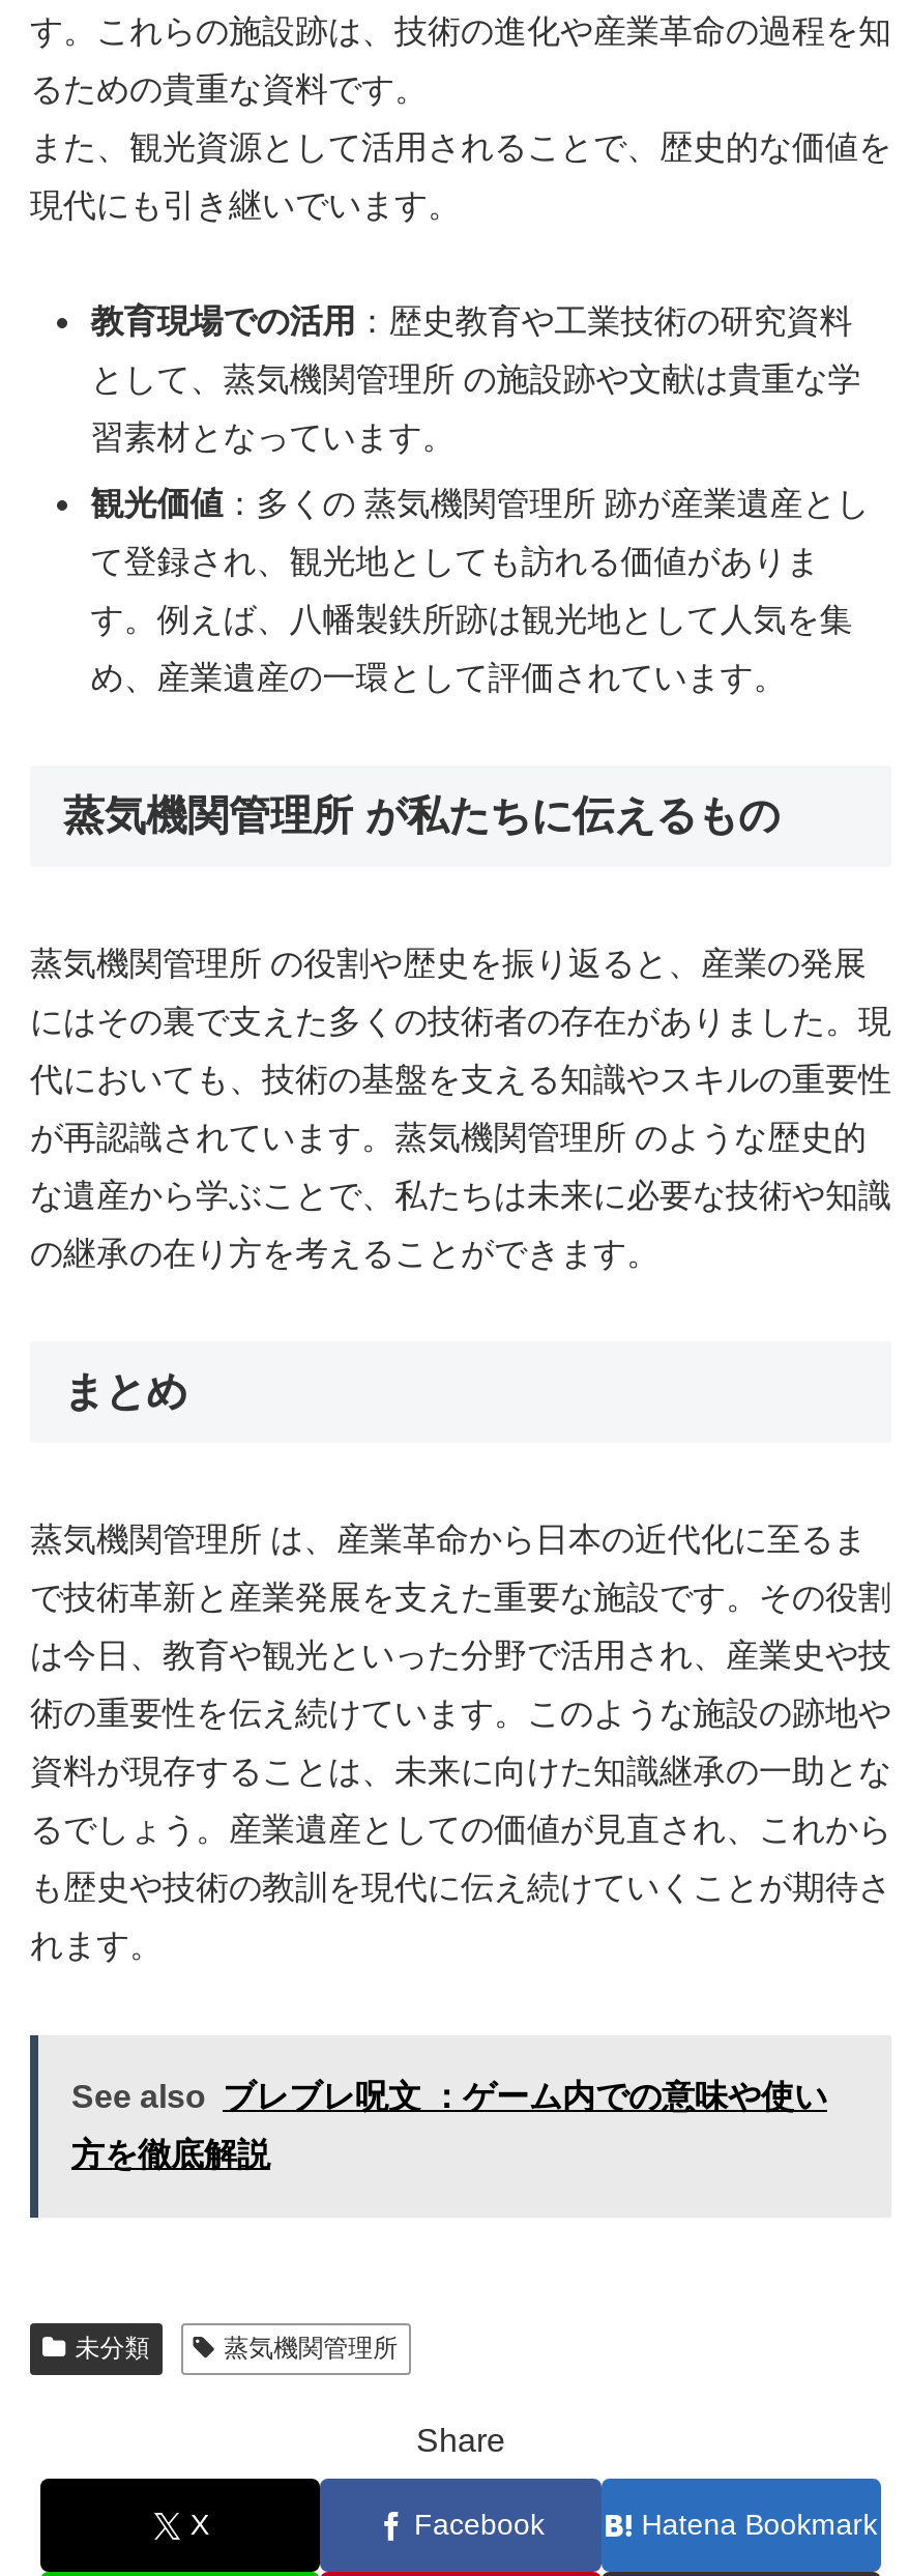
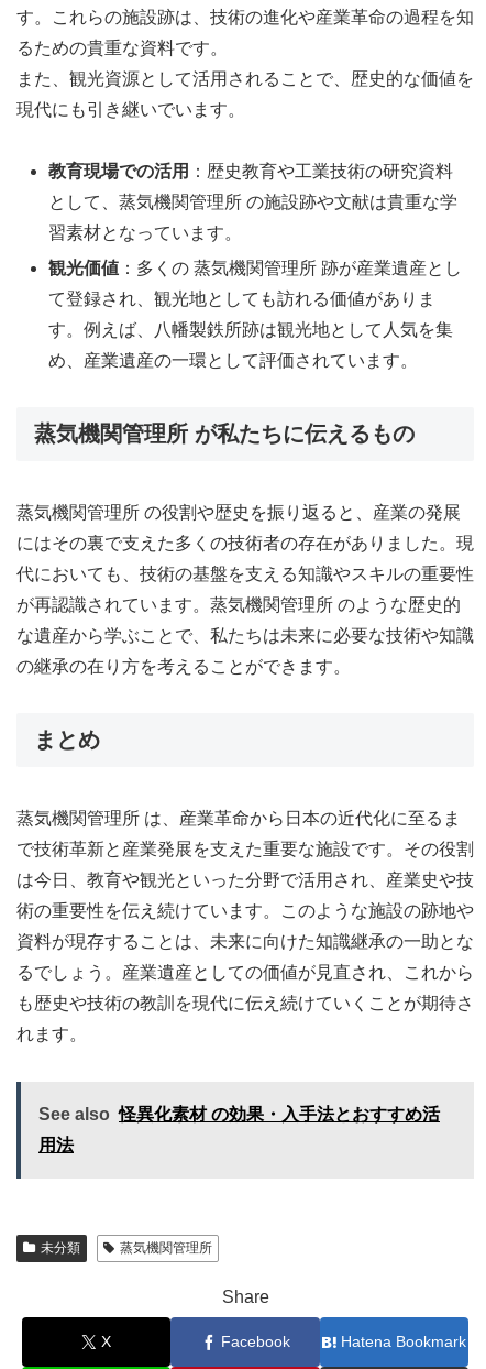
[71,2078,827,2113] See also ブレブレ呪文 ：ゲーム内での意味や使い -> [38,1105,440,1123] See also 怪異化素材 の効果・入手法とおすすめ活
[71,2136,270,2171] 方を徹底解説 -> [38,1135,74,1154] 用法

